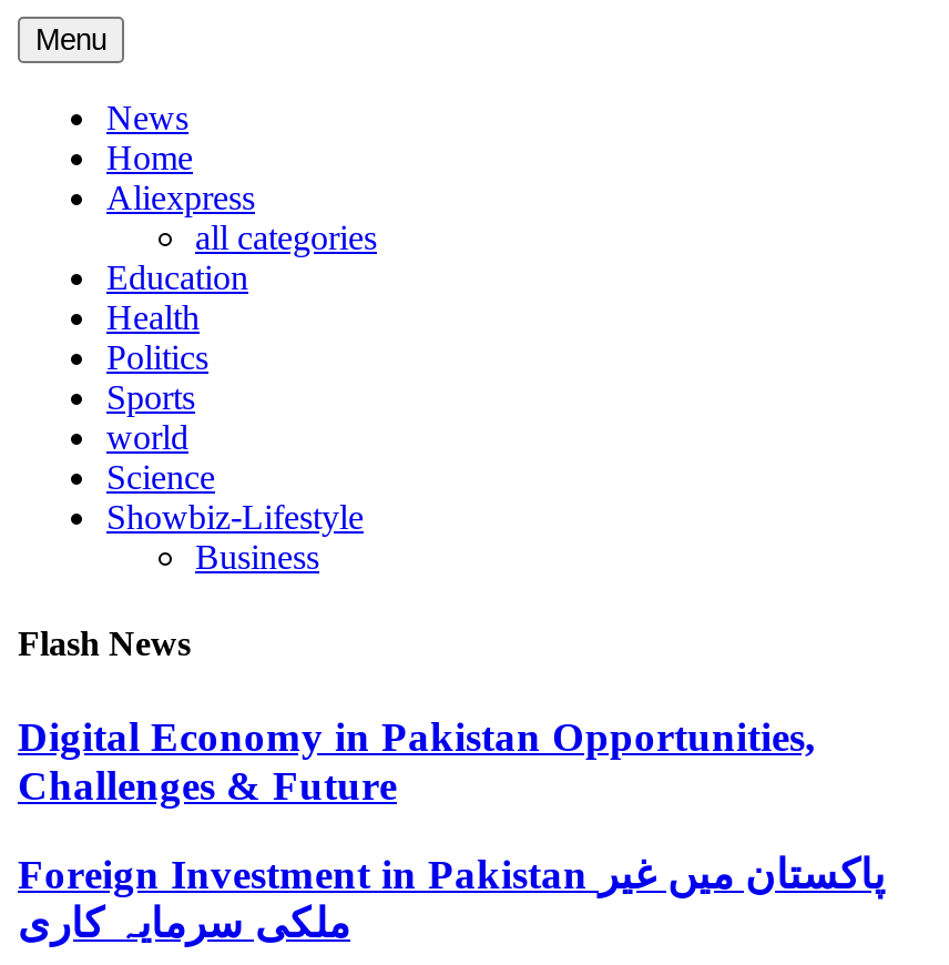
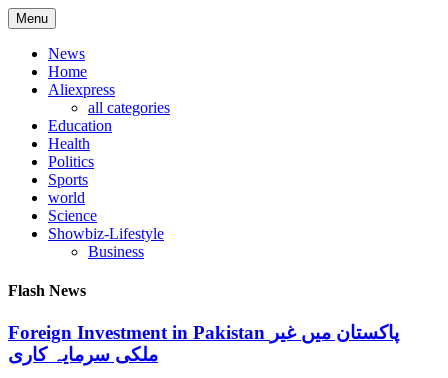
[18,712,816,807] Digital Economy in Pakistan Opportunities, | Challenges & Future -> none

